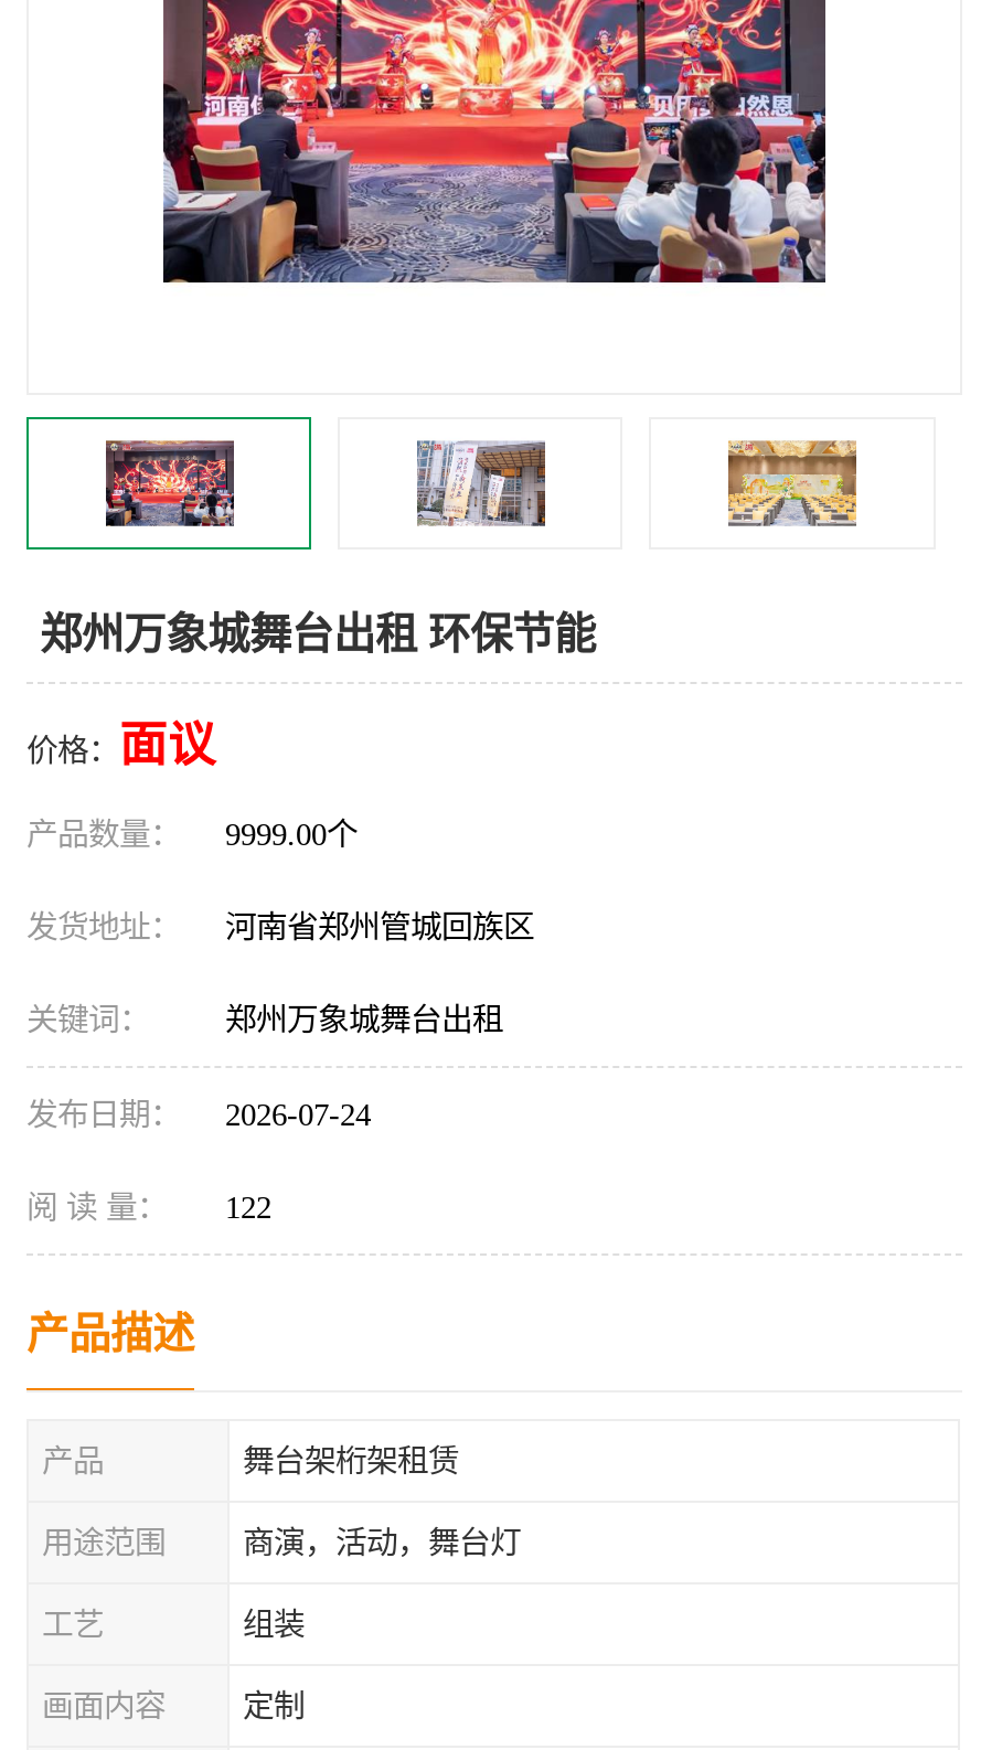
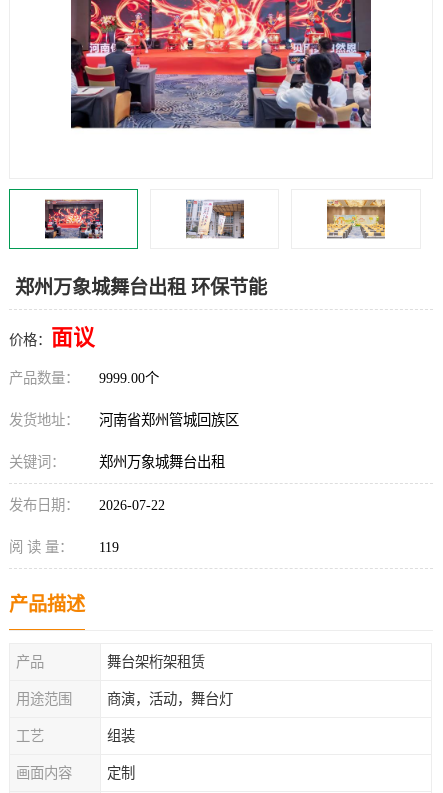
[26,1097,371,1132] 发布日期： 2026-07-24 -> [9,497,165,513] 发布日期： 2026-07-22
[26,1189,271,1225] 阅 读 量： 122 -> [9,539,119,555] 阅 读 量： 119

